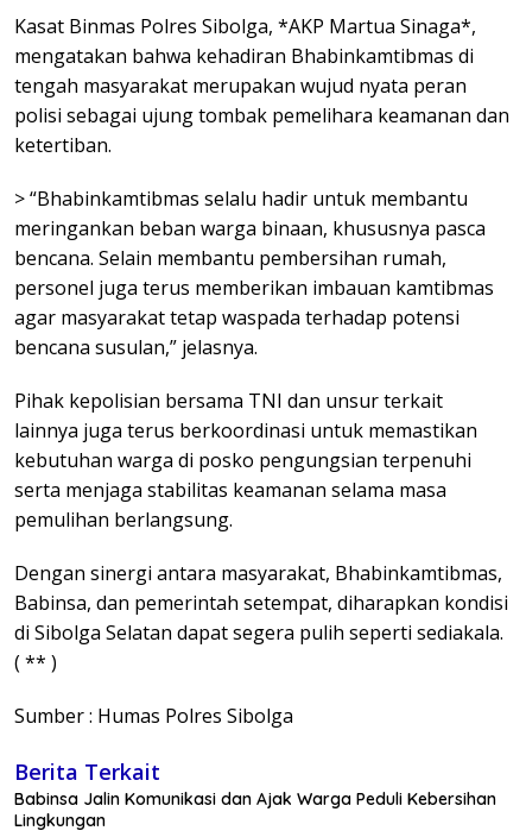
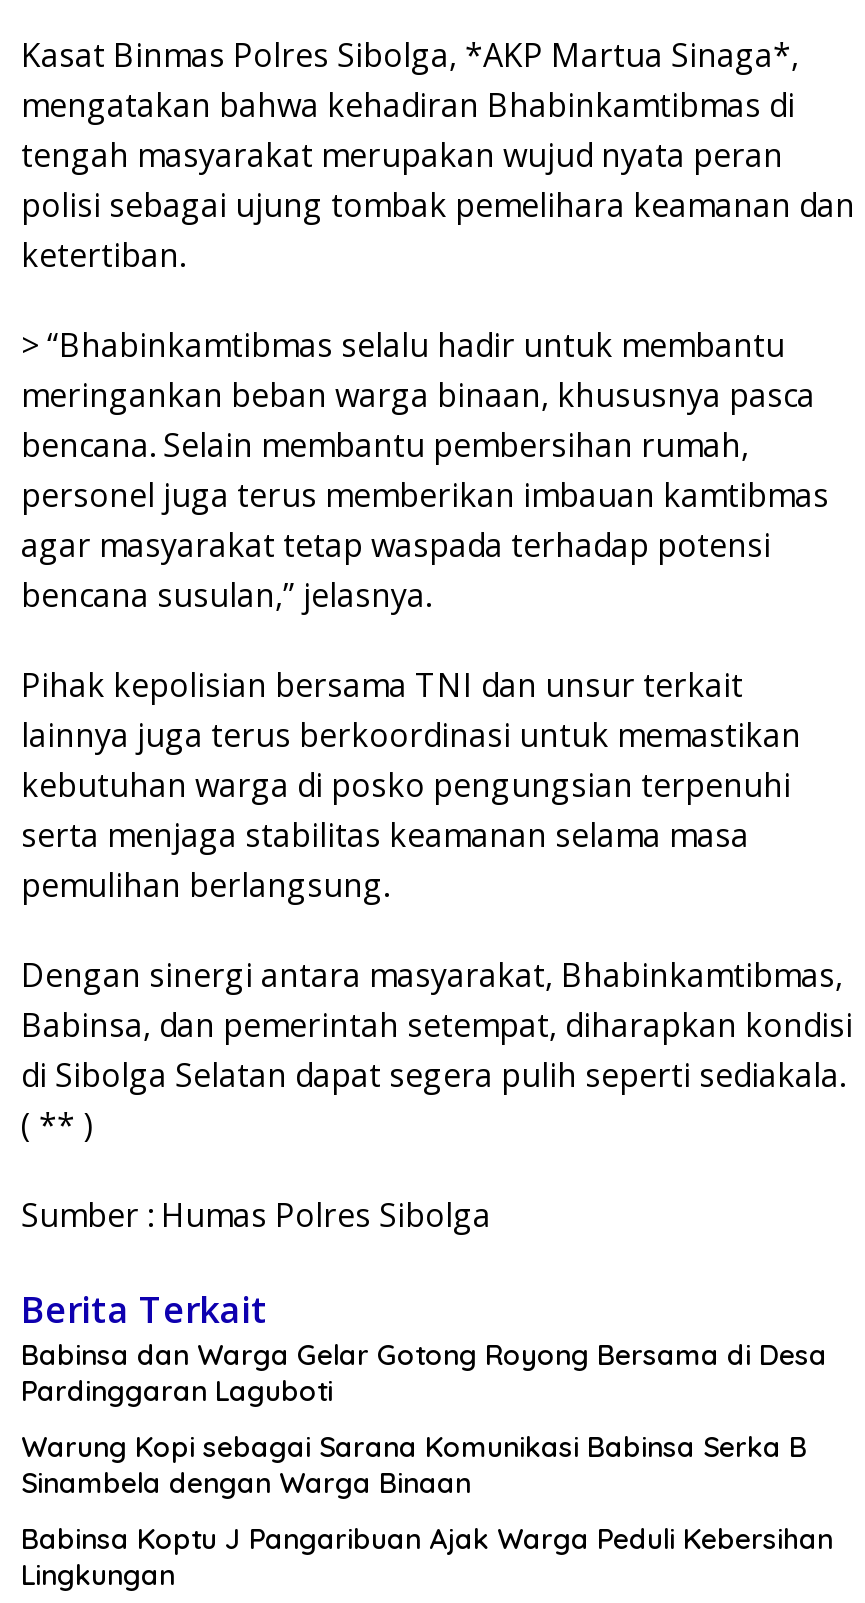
[14,788,496,810] Babinsa Jalin Komunikasi dan Ajak Warga Peduli Kebersihan -> [21,1337,833,1557] Babinsa dan Warga Gelar Gotong Royong Bersama di Desa | Pardinggaran Laguboti | Warung Kopi sebagai Sarana Komunikasi Babinsa Serka B | Sinambela dengan Warga Binaan | Babinsa Koptu J Pangaribuan Ajak Warga Peduli Kebersihan

